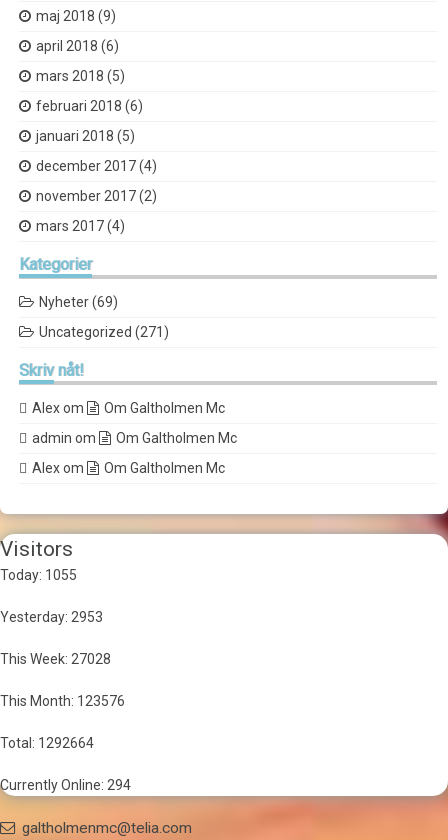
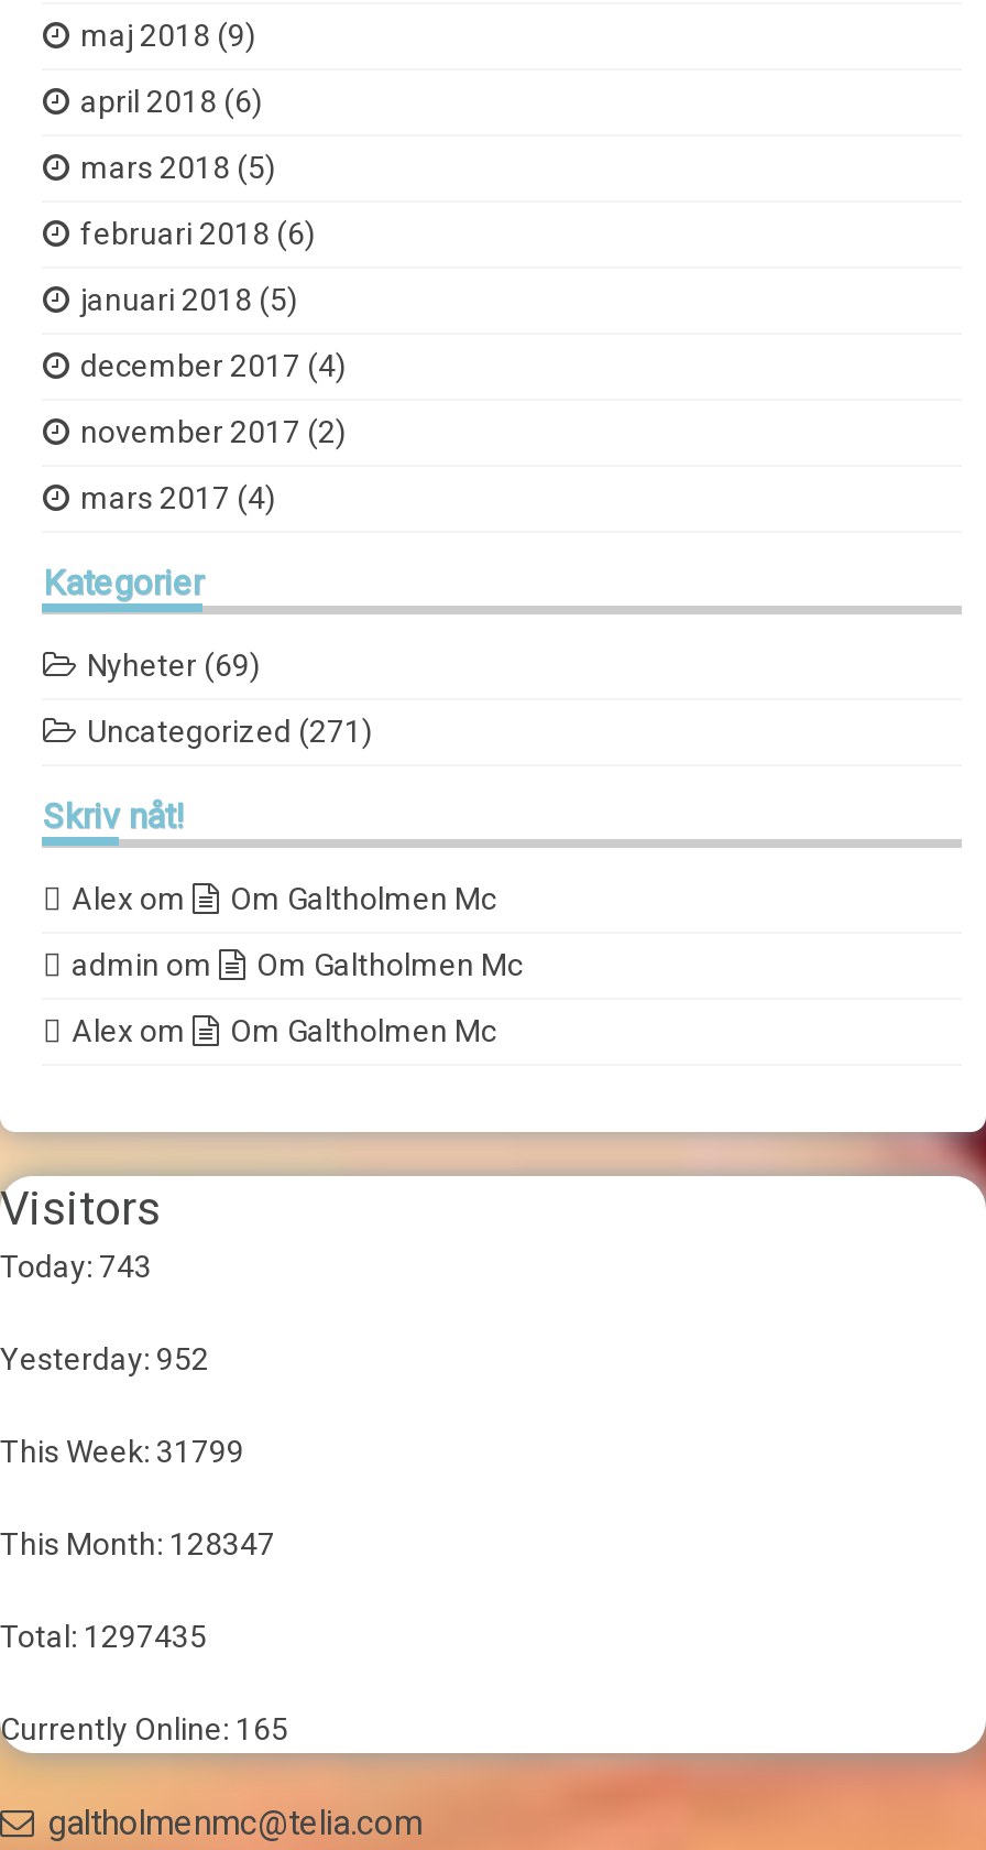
[0,567,77,583] Today: 1055 -> [0,1249,152,1284] Today: 743
[0,609,103,625] Yesterday: 2953 -> [0,1341,209,1376] Yesterday: 952
[0,651,111,667] This Week: 27028 -> [0,1434,244,1469] This Week: 31799
[0,693,125,709] This Month: 123576 -> [0,1526,275,1561] This Month: 128347
[0,735,94,751] Total: 1292664 -> [0,1619,207,1654] Total: 1297435
[0,777,131,793] Currently Online: 294 -> [0,1711,288,1746] Currently Online: 165

